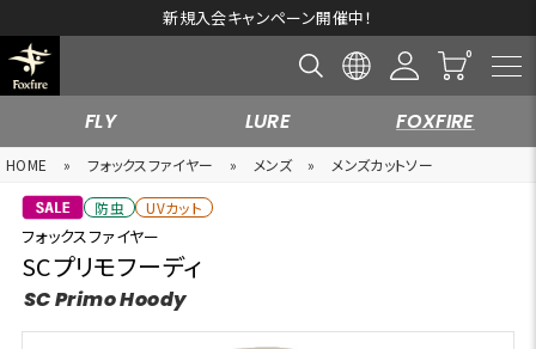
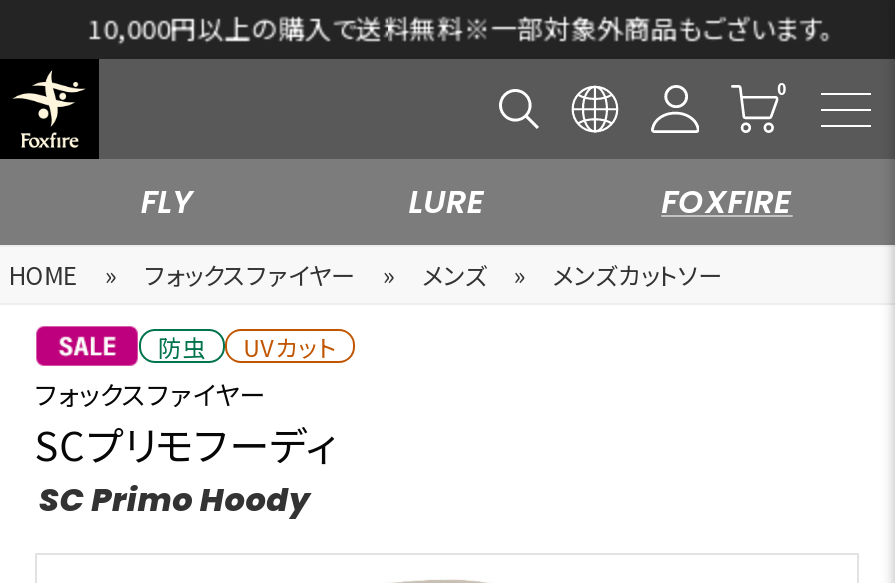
[163,6,373,29] 新規入会キャンペーン開催中！ -> [73,9,820,47] 10,000円以上の購入で送料無料※一部対象外商品もございます。

